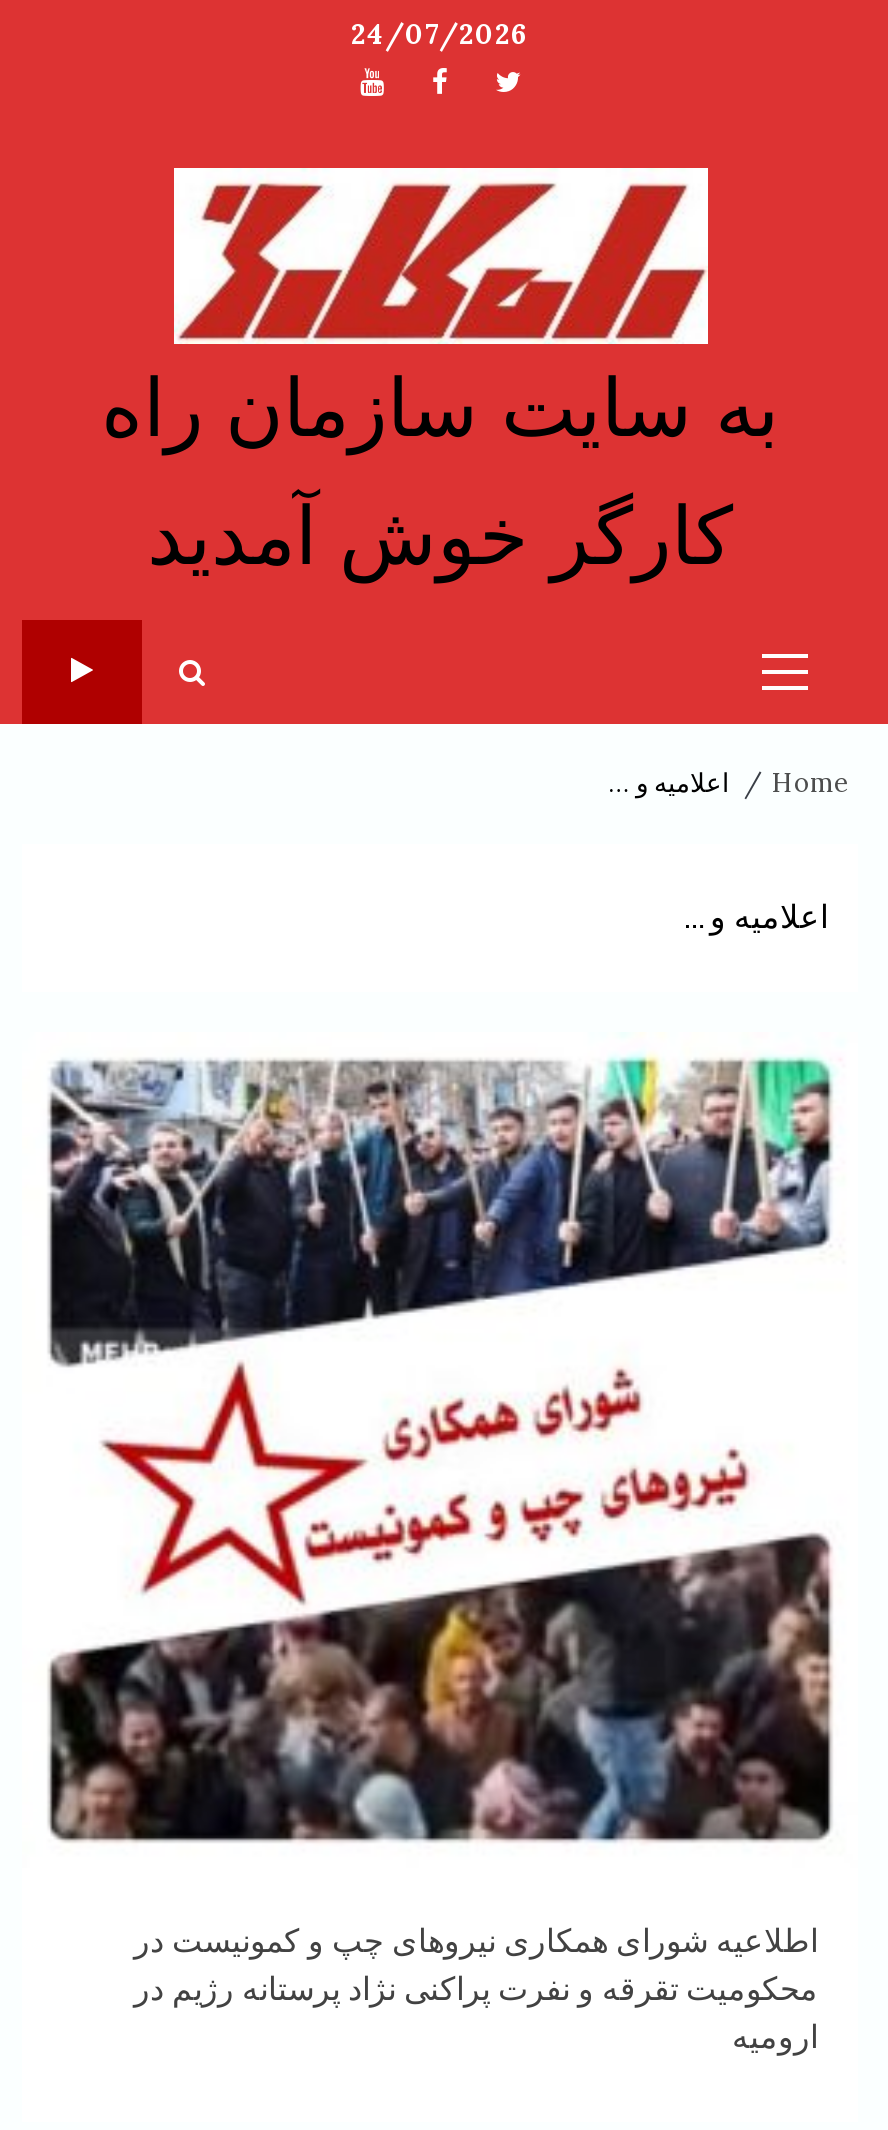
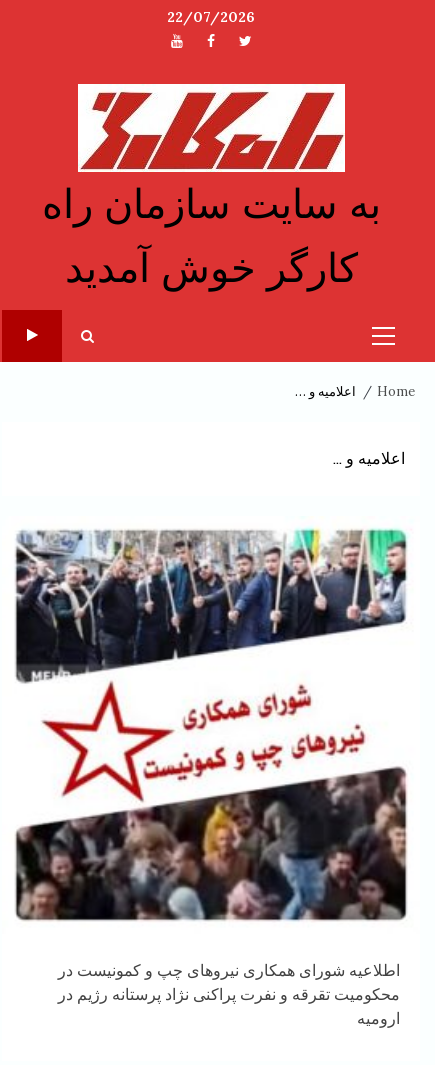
[351,16,529,52] 24/07/2026 -> [167,8,255,26] 22/07/2026

